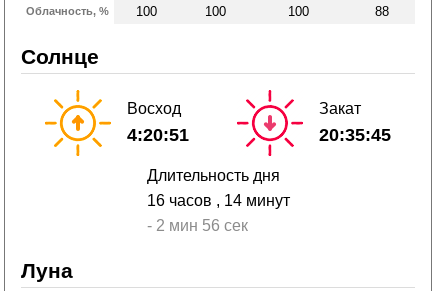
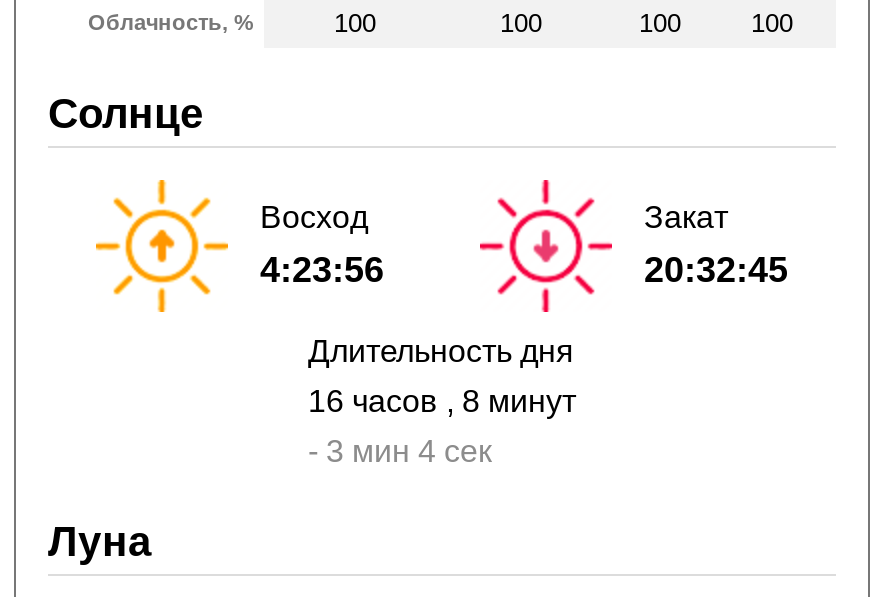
[374,4,388,19] 88 -> [751,8,793,38] 100
[127,125,189,145] 4:20:51 -> [260,250,384,290] 4:23:56
[319,125,391,145] 20:35:45 -> [644,250,788,290] 20:32:45
[146,192,289,209] 16 часов , 14 минут -> [308,384,576,418] 16 часов , 8 минут
[146,217,247,234] - 2 мин 56 сек -> [308,434,492,468] - 3 мин 4 сек

